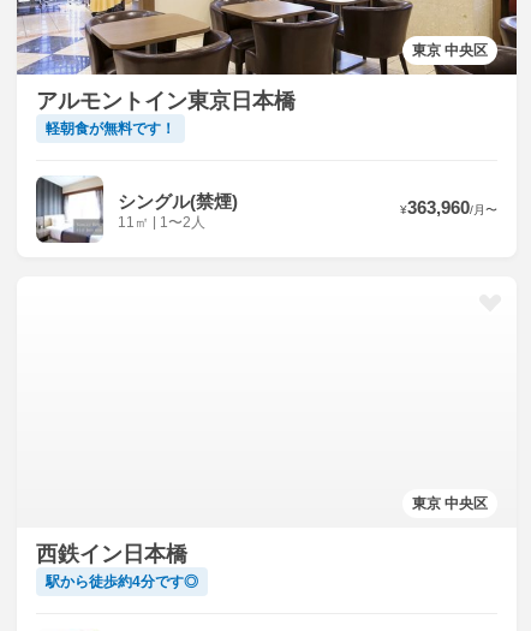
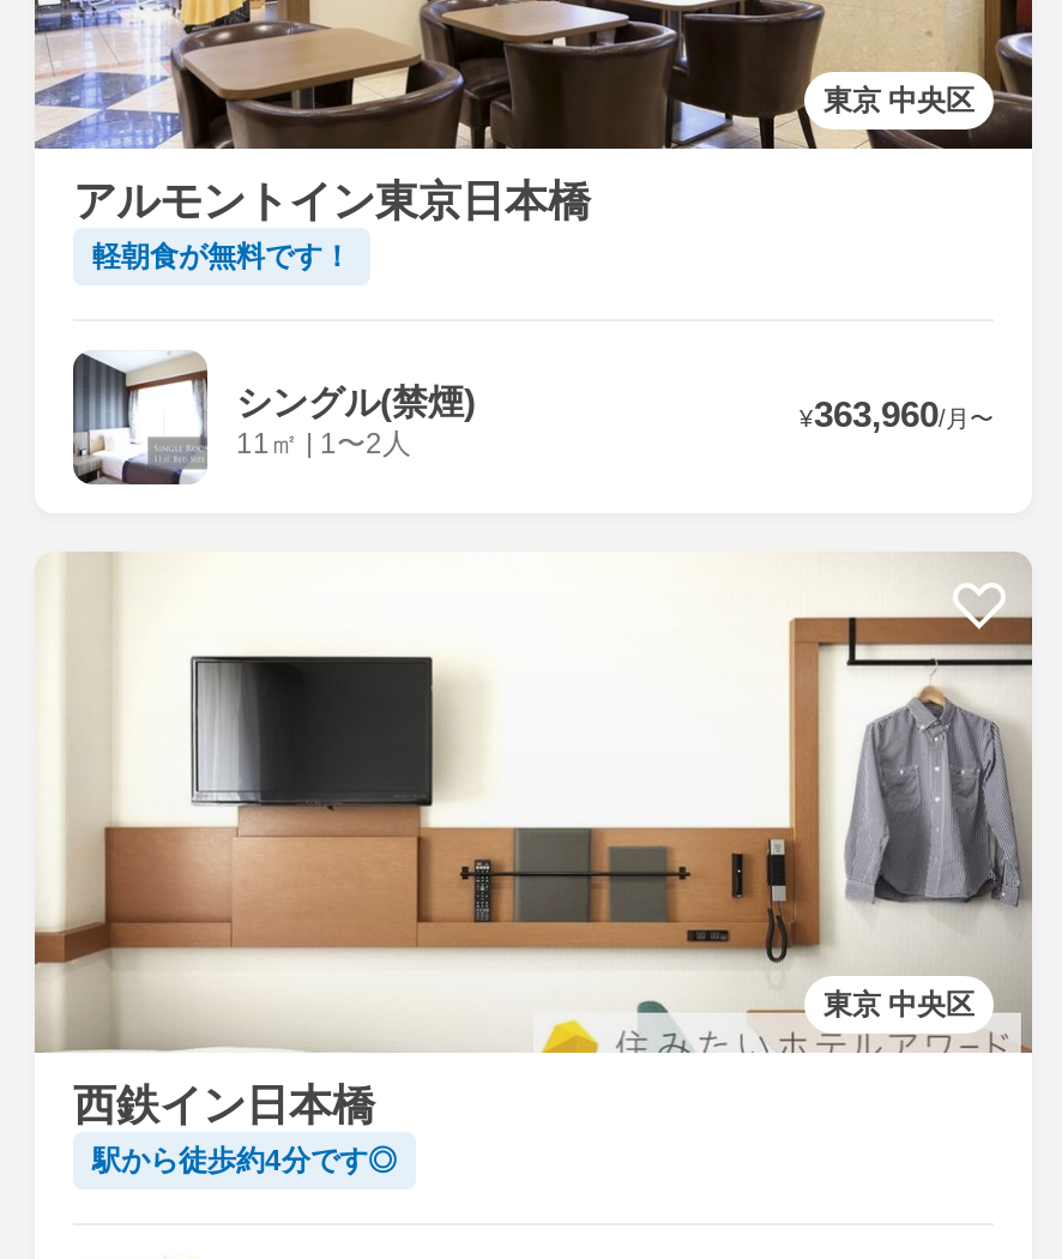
none -> [32,552,1034,1055] [image]

